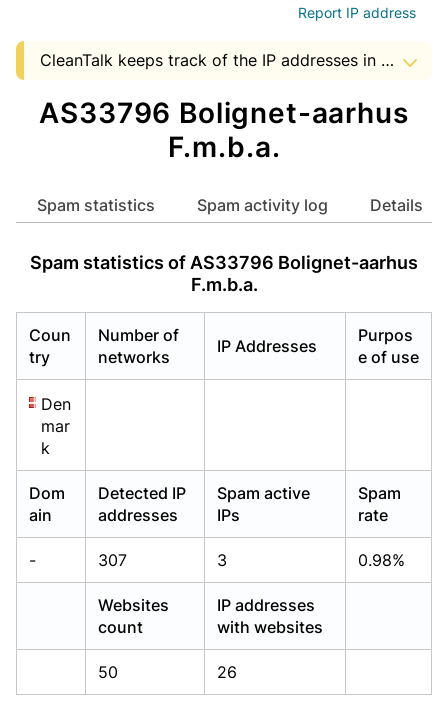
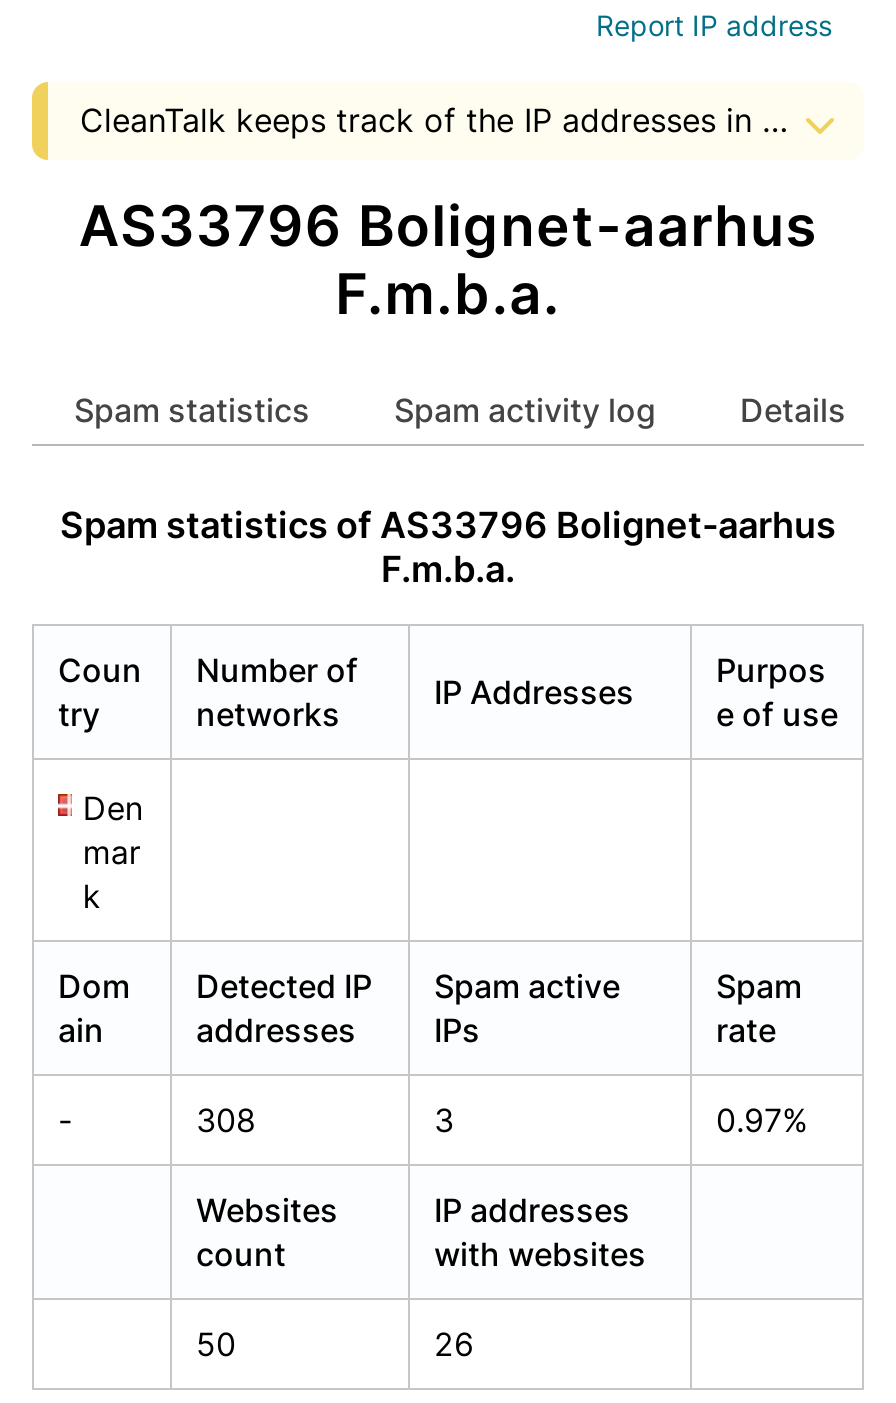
[98,550,127,570] 307 -> [196,1100,256,1140] 308
[358,550,405,570] 0.98% -> [716,1100,808,1140] 0.97%

